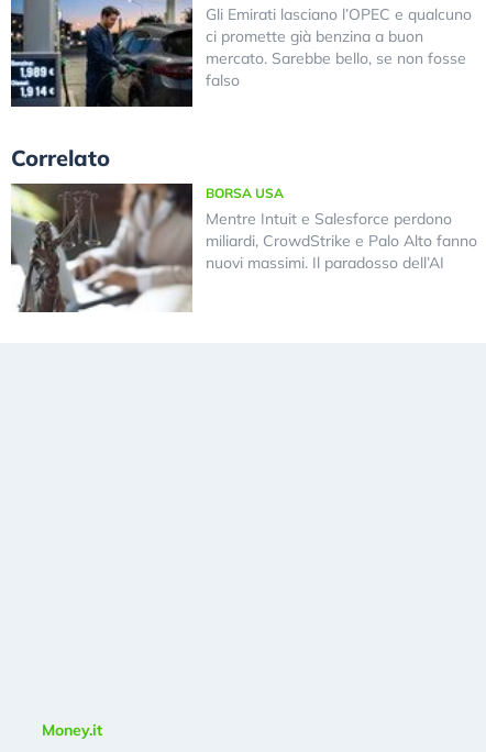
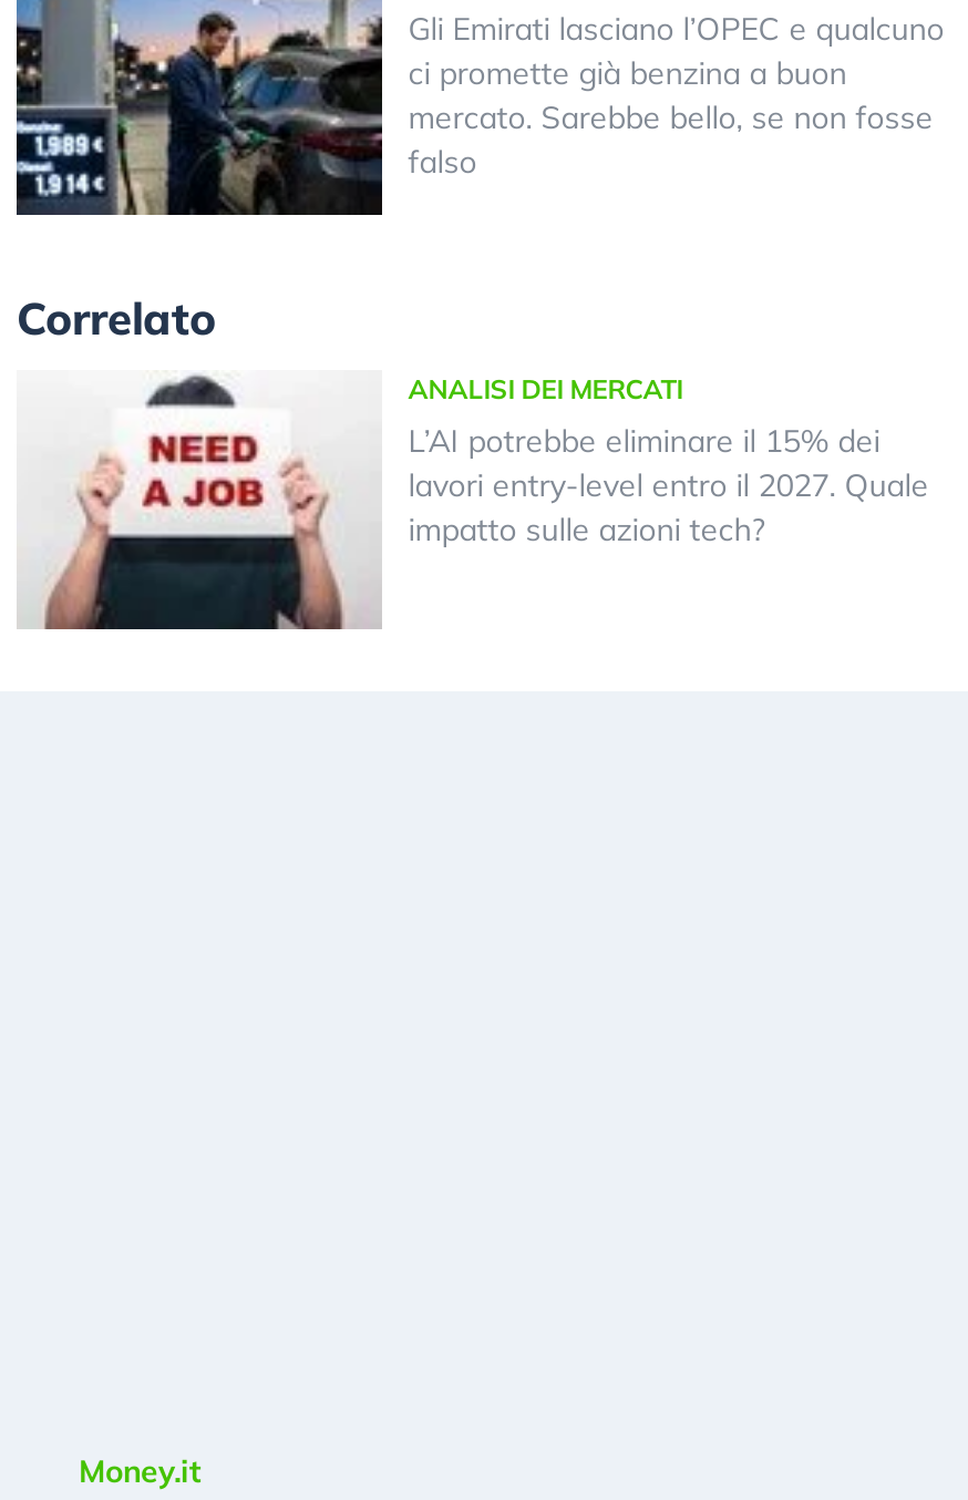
[10,183,477,313] [image] | BORSA USA | Mentre Intuit e Salesforce perdono | miliardi, CrowdStrike e Palo Alto fanno | nuovi massimi. Il paradosso dell’AI -> [17,370,929,631] [image] | ANALISI DEI MERCATI | L’AI potrebbe eliminare il 15% dei | lavori entry-level entro il 2027. Quale | impatto sulle azioni tech?

